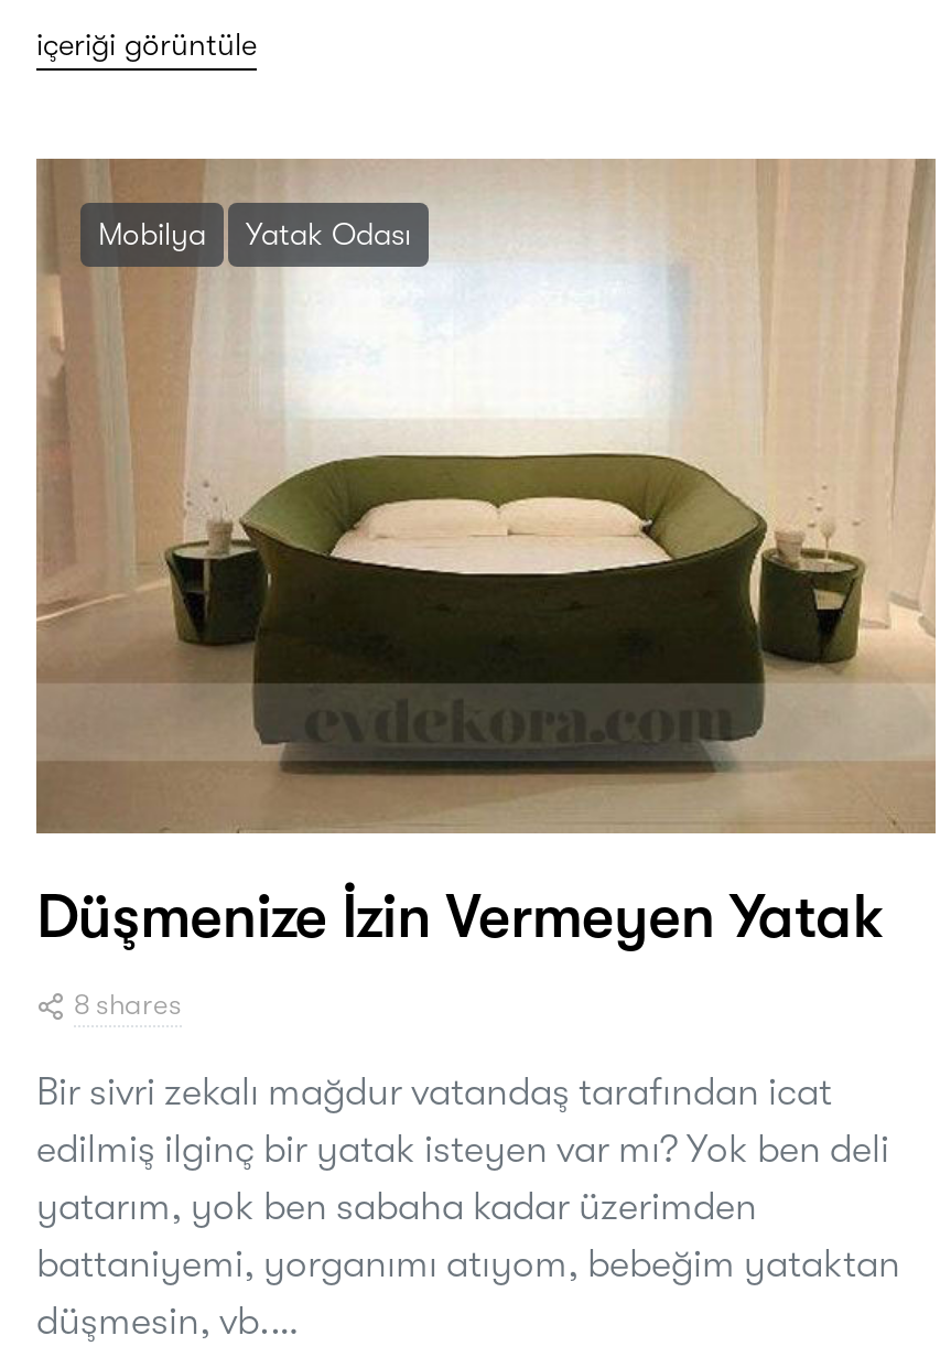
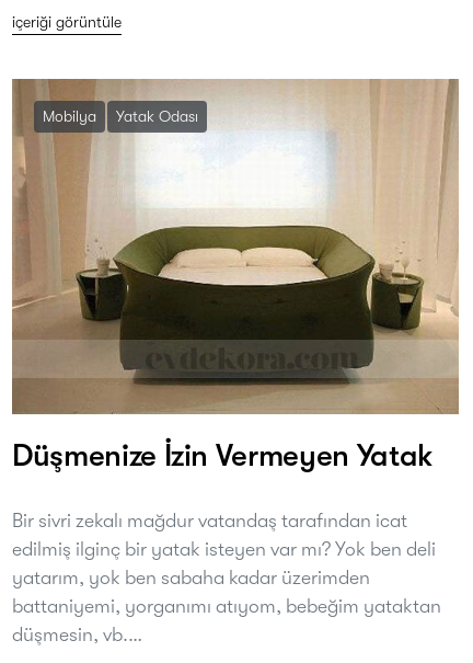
[74,989,182,1022] 8 shares -> none

